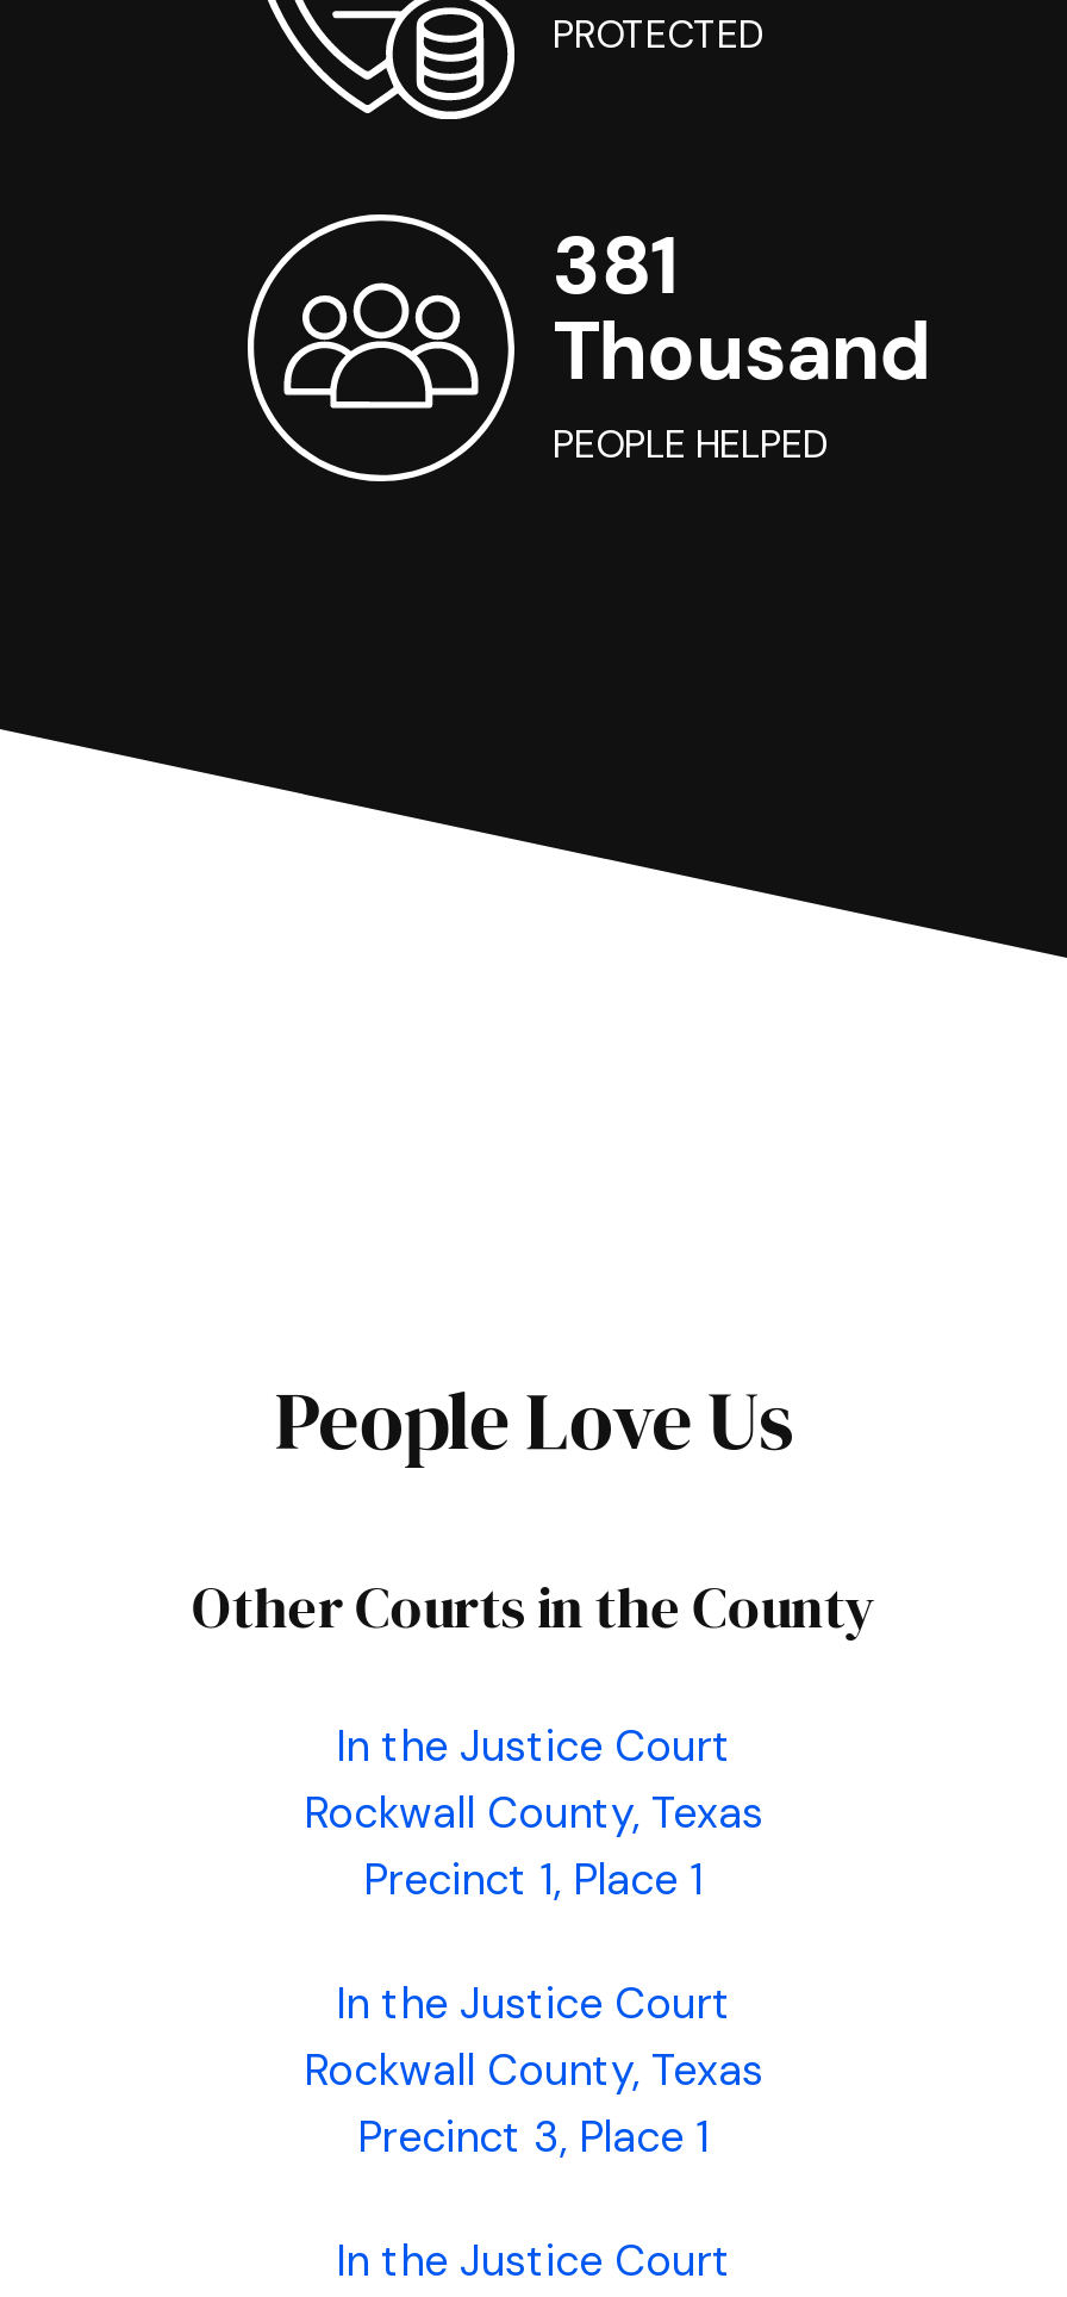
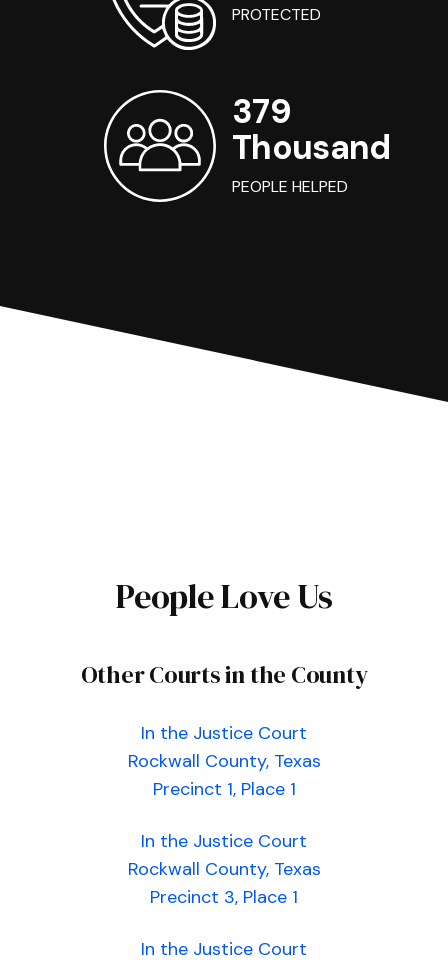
[553,213,676,316] 381 -> [232,89,291,132] 379

